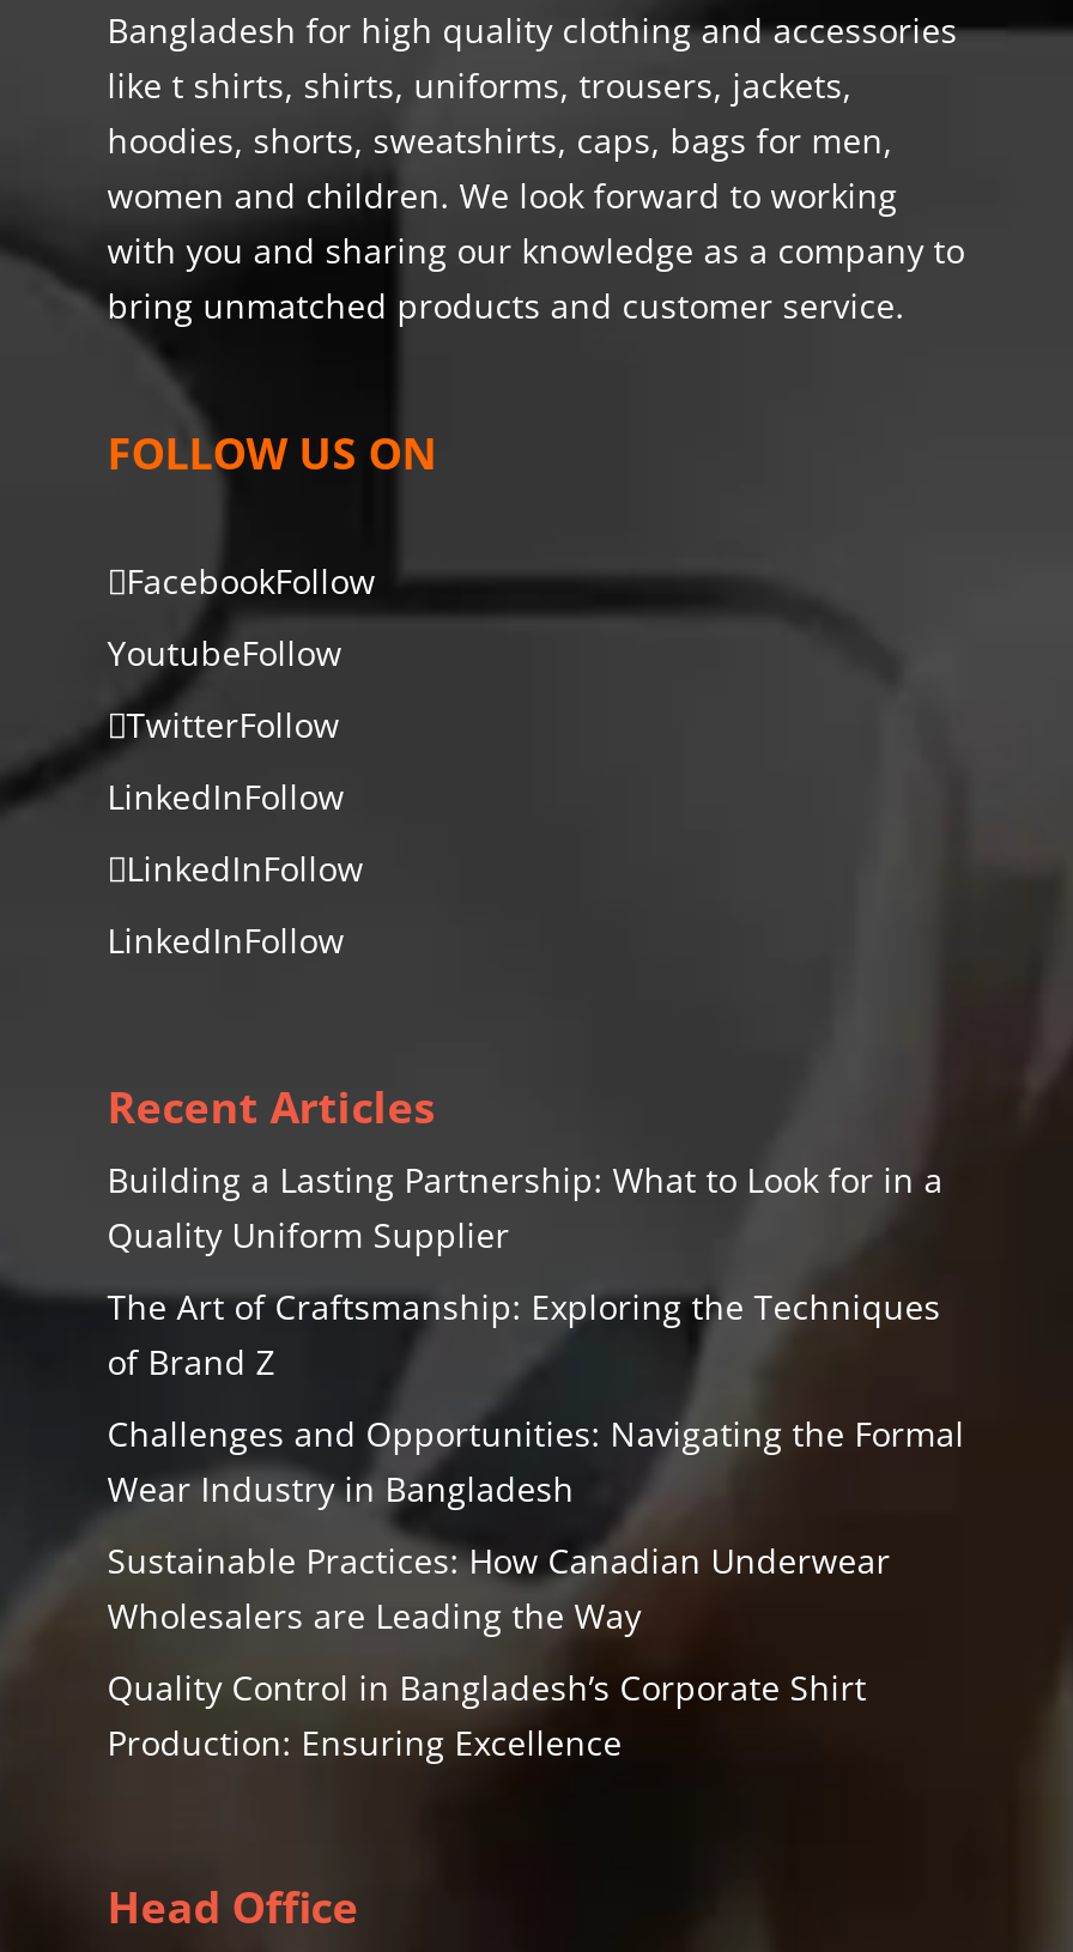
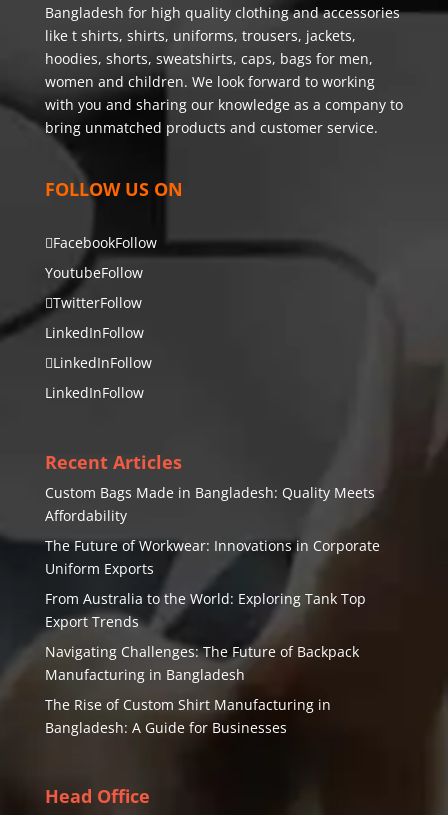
[107,1156,943,1256] Building a Lasting Partnership: What to Look for in a | Quality Uniform Supplier -> [45,482,375,524] Custom Bags Made in Bangladesh: Quality Meets | Affordability
[107,1283,941,1383] The Art of Craftsmanship: Exploring the Techniques | of Brand Z -> [45,535,380,577] The Future of Workwear: Innovations in Corporate | Uniform Exports
[107,1410,965,1510] Challenges and Opportunities: Navigating the Formal | Wear Industry in Bangladesh -> [45,588,366,630] From Australia to the World: Exploring Tank Top | Export Trends
[107,1536,890,1637] Sustainable Practices: How Canadian Underwear | Wholesalers are Leading the Way -> [45,641,359,683] Navigating Challenges: The Future of Backpack | Manufacturing in Bangladesh
[107,1663,867,1764] Quality Control in Bangladesh’s Corporate Shirt | Production: Ensuring Excellence -> [45,694,331,736] The Rise of Custom Shirt Manufacturing in | Bangladesh: A Guide for Businesses

